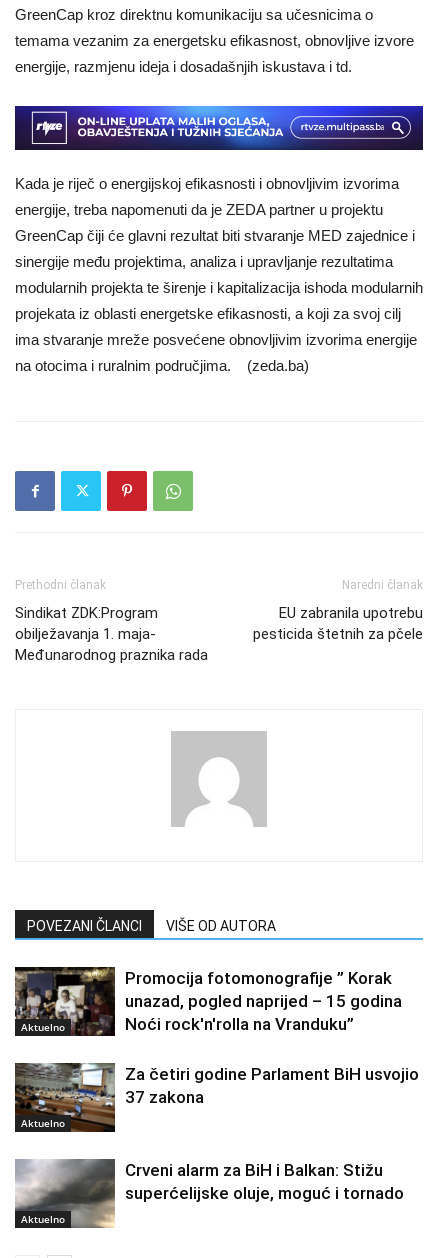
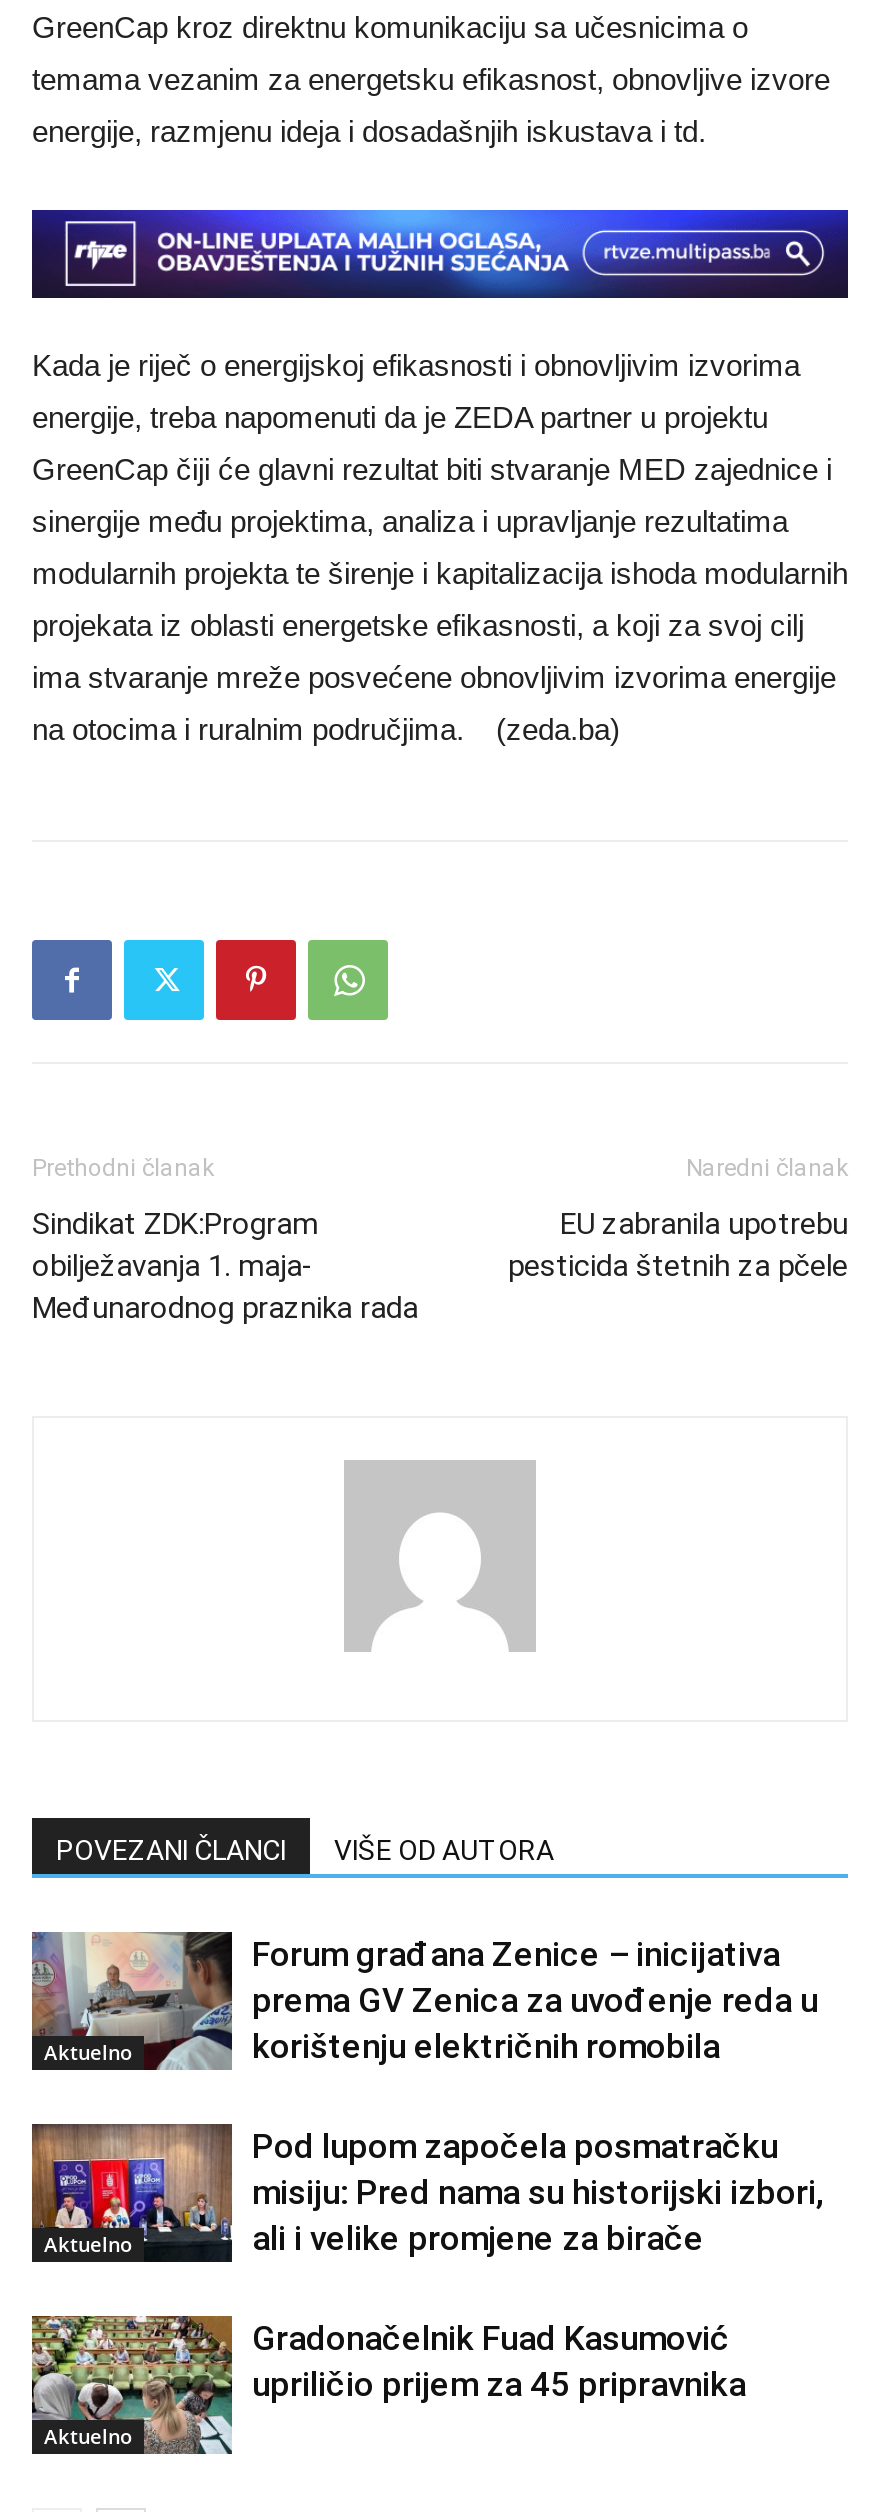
[14,966,402,1037] [image] | Promocija fotomonografije ” Korak | unazad, pogled naprijed – 15 godina | Noći rock'n'rolla na Vranduku” -> [30,1930,818,2070] [image] | Forum građana Zenice – inicijativa | prema GV Zenica za uvođenje reda u | korištenju električnih romobila
[14,1063,419,1133] [image] | Za četiri godine Parlament BiH usvojio | 37 zakona -> [30,2124,824,2264] [image] | Pod lupom započela posmatračku | misiju: Pred nama su historijski izbori, | ali i velike promjene za birače
[15,1159,404,1228] [image] | Crveni alarm za BiH i Balkan: Stižu | superćelijske oluje, moguć i tornado -> [30,2314,746,2456] [image] | Gradonačelnik Fuad Kasumović | upriličio prijem za 45 pripravnika

